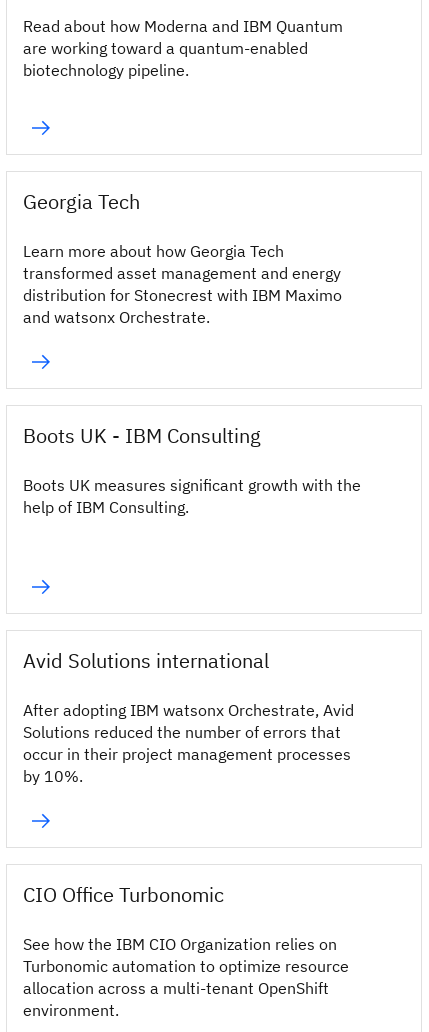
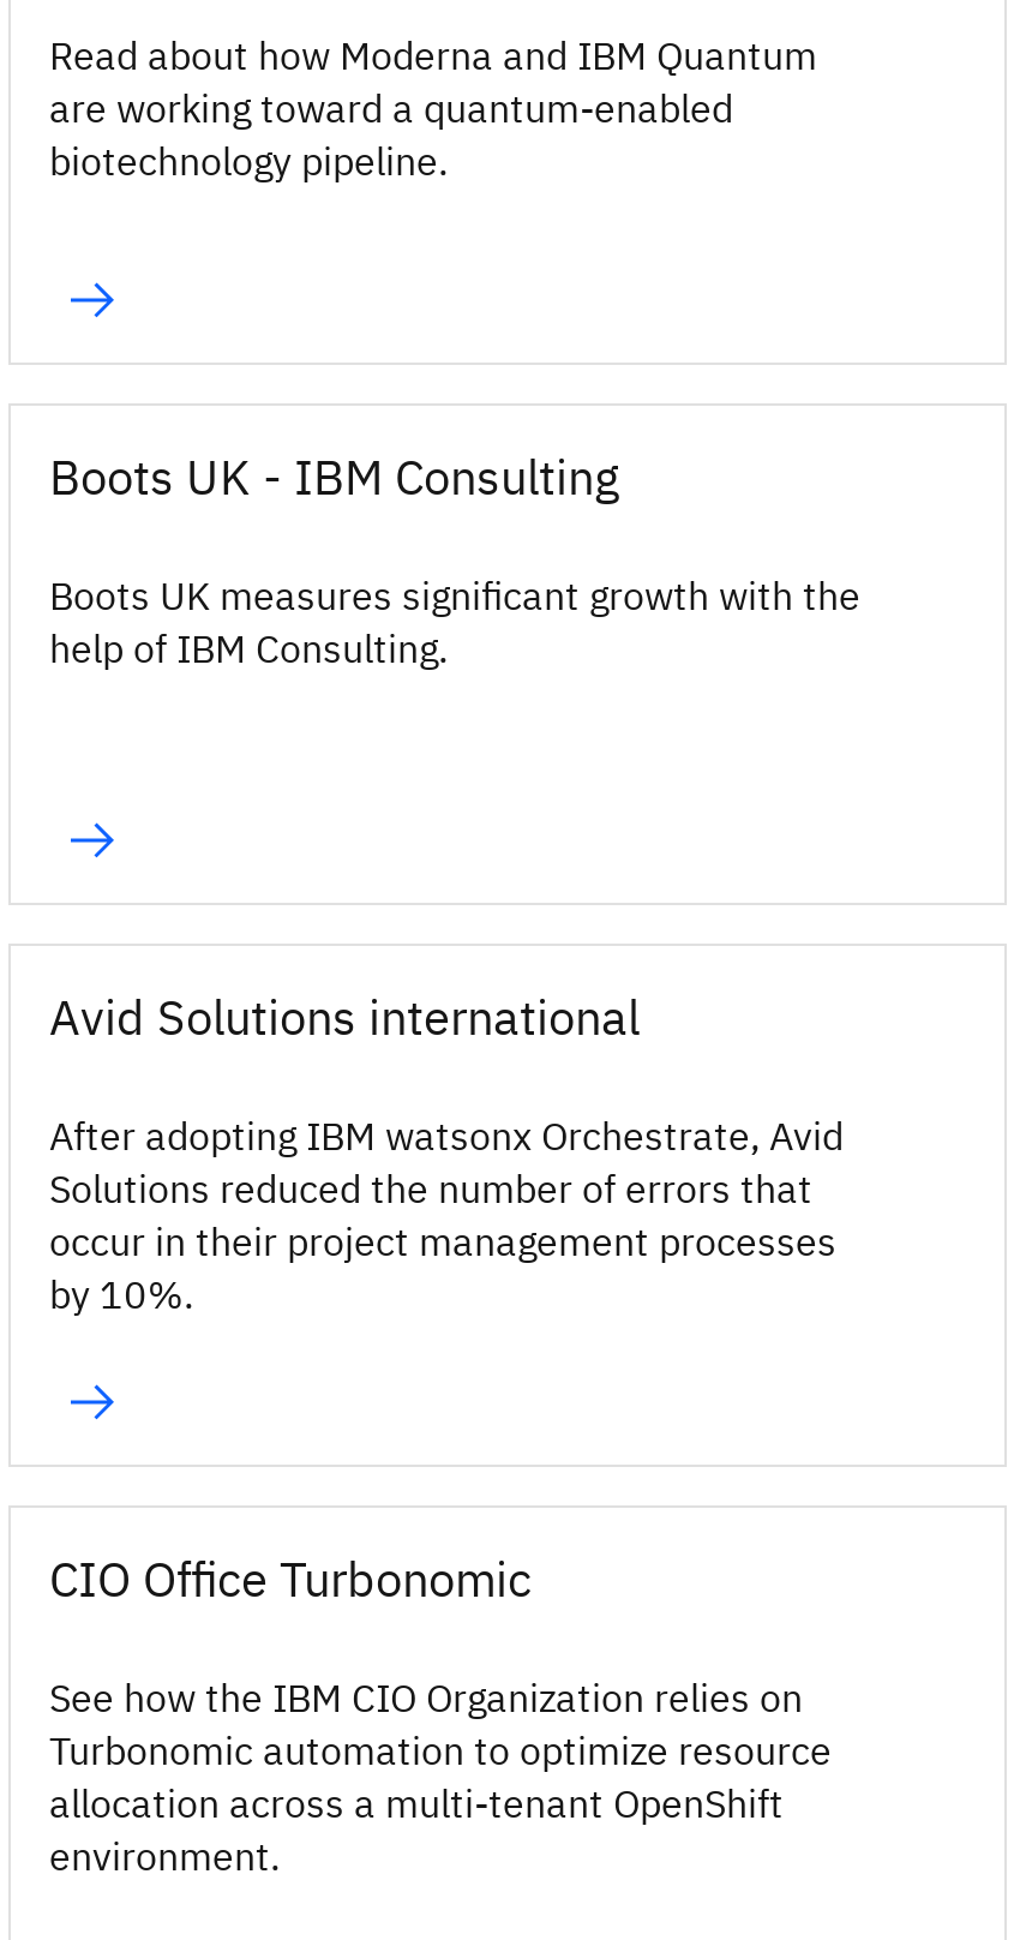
[23,188,342,327] Georgia Tech | Learn more about how Georgia Tech | transformed asset management and energy | distribution for Stonecrest with IBM Maximo | and watsonx Orchestrate. -> none

